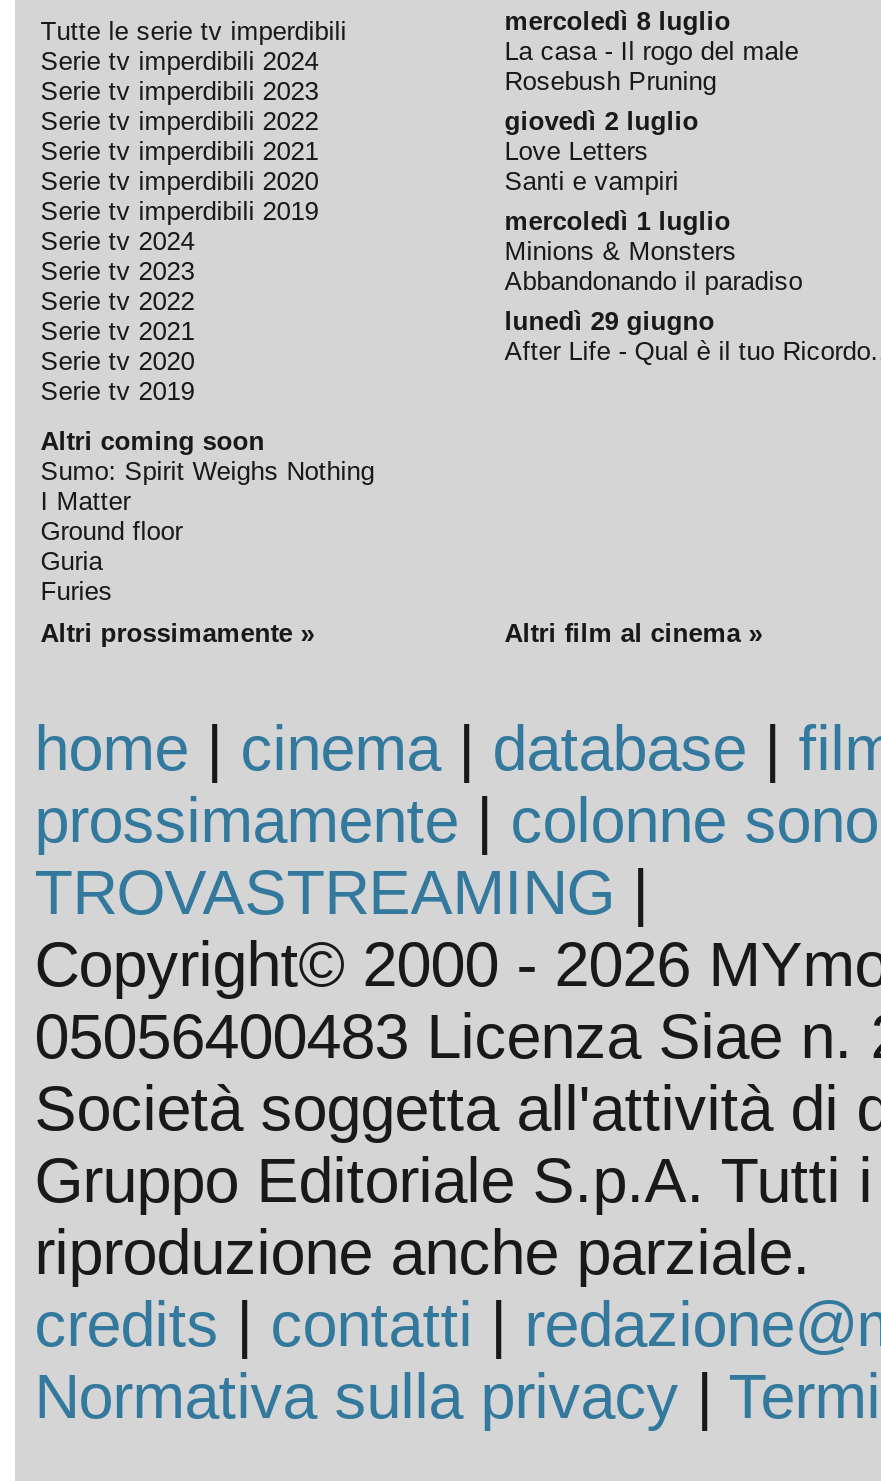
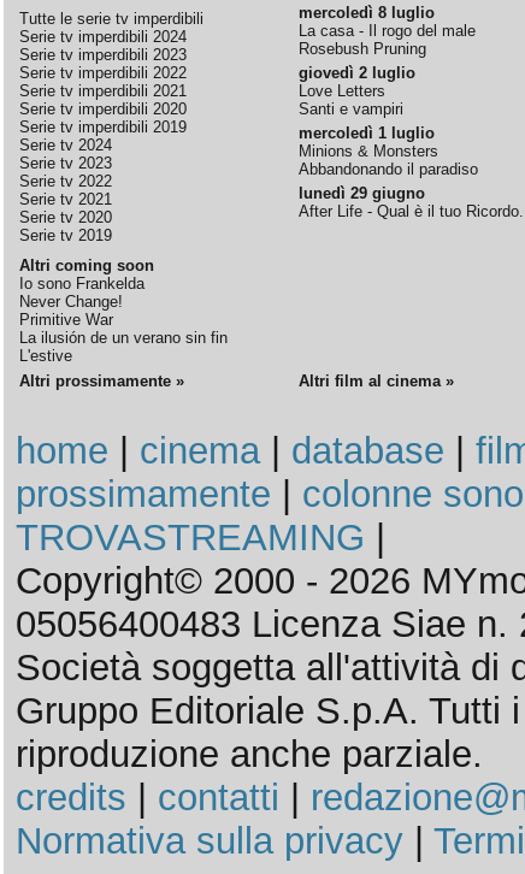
[40,456,374,606] Sumo: Spirit Weighs Nothing | I Matter | Ground floor | Guria | Furies -> [19,274,227,365] Io sono Frankelda | Never Change! | Primitive War | La ilusión de un verano sin fin | L'estive

